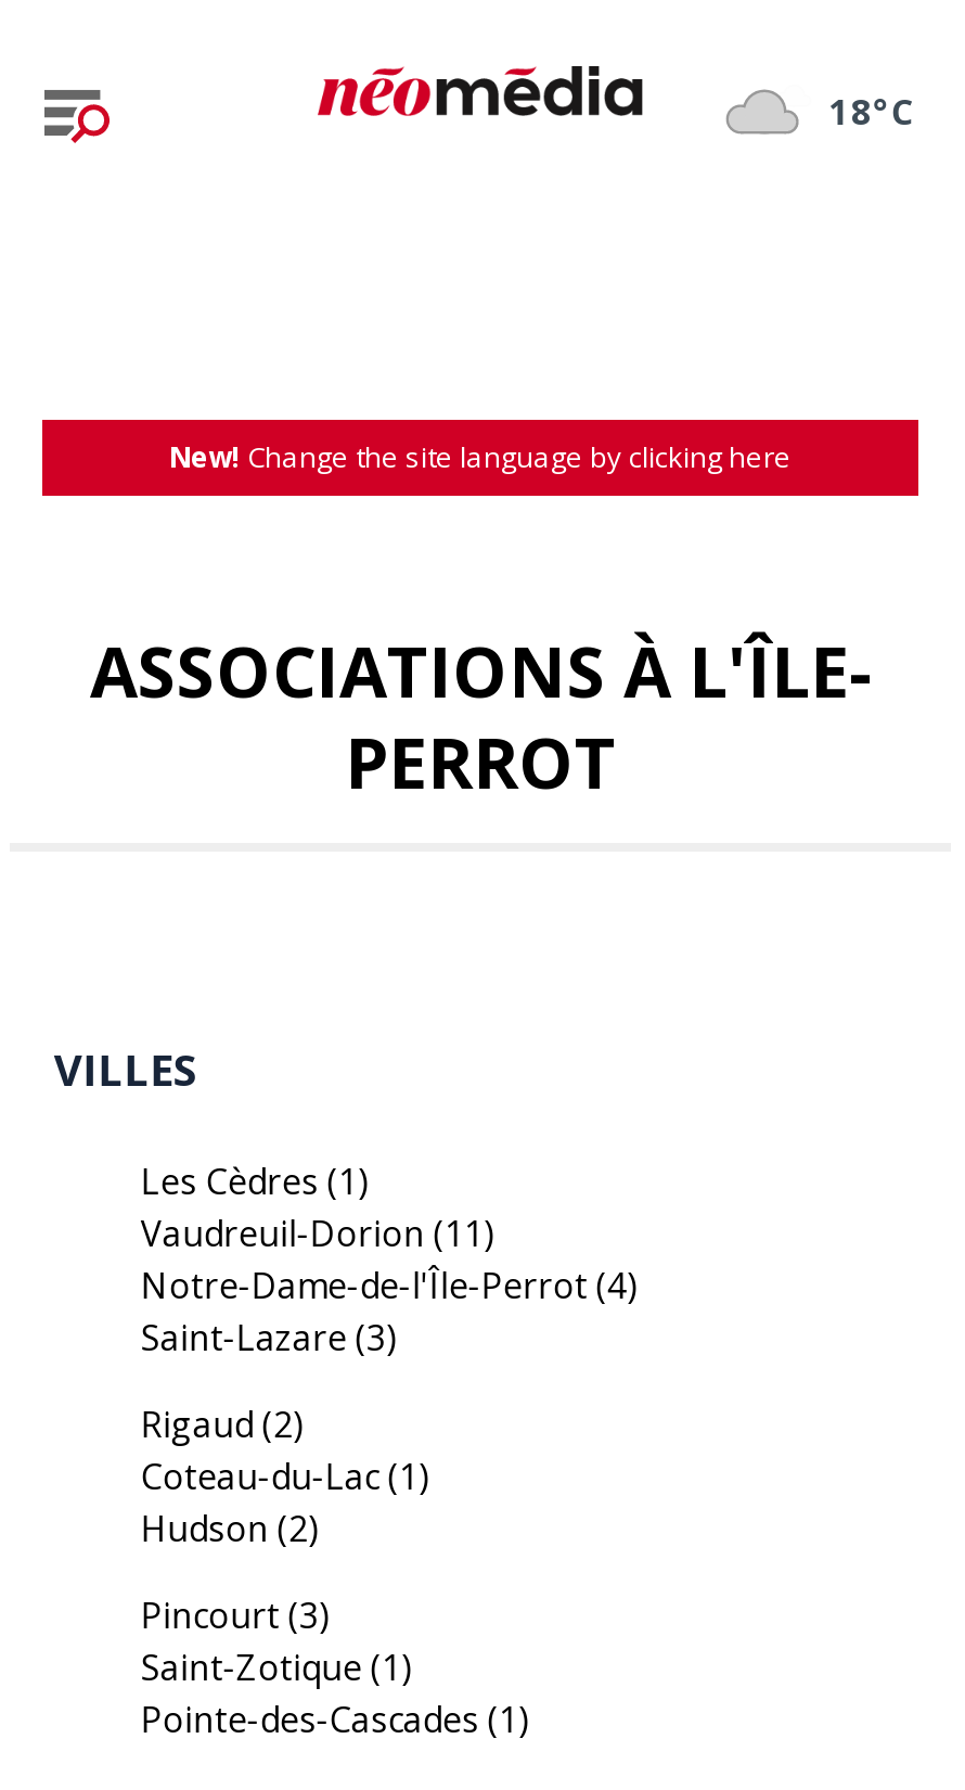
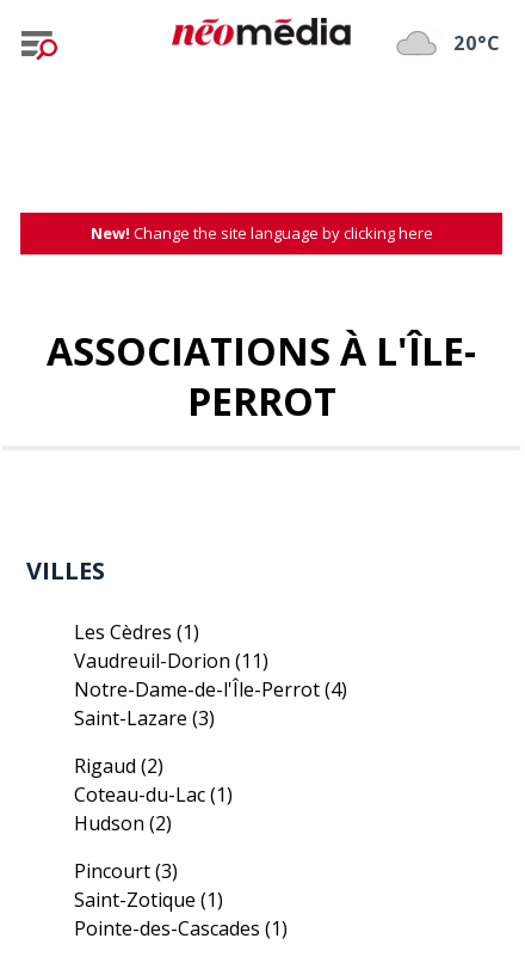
[829,87,918,135] 18°C -> [453,29,502,56] 20°C

